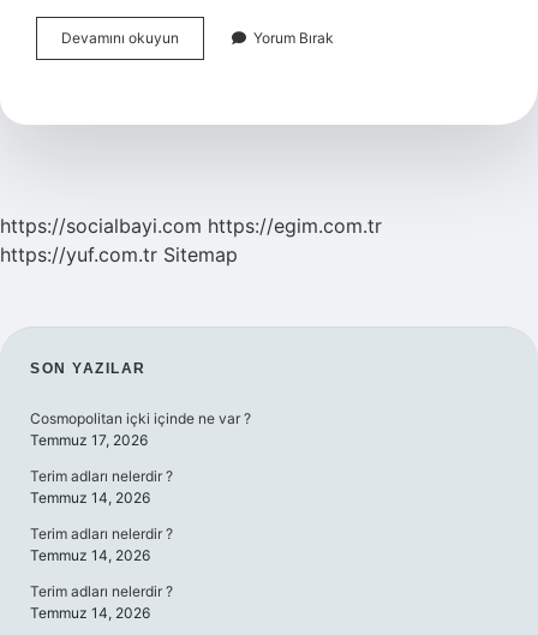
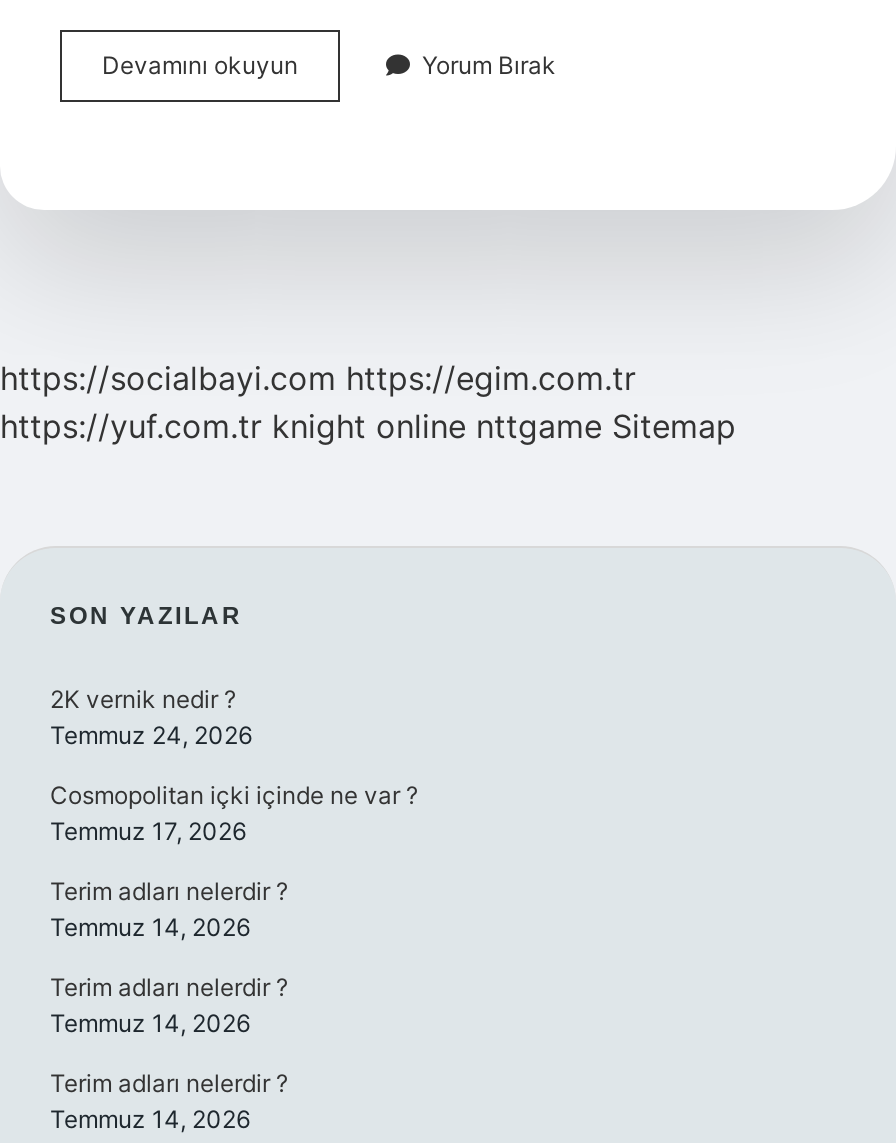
[0,242,238,266] https://yuf.com.tr Sitemap -> [0,406,736,446] https://yuf.com.tr knight online nttgame Sitemap
none -> [50,684,252,750] 2K vernik nedir ? | Temmuz 24, 2026

